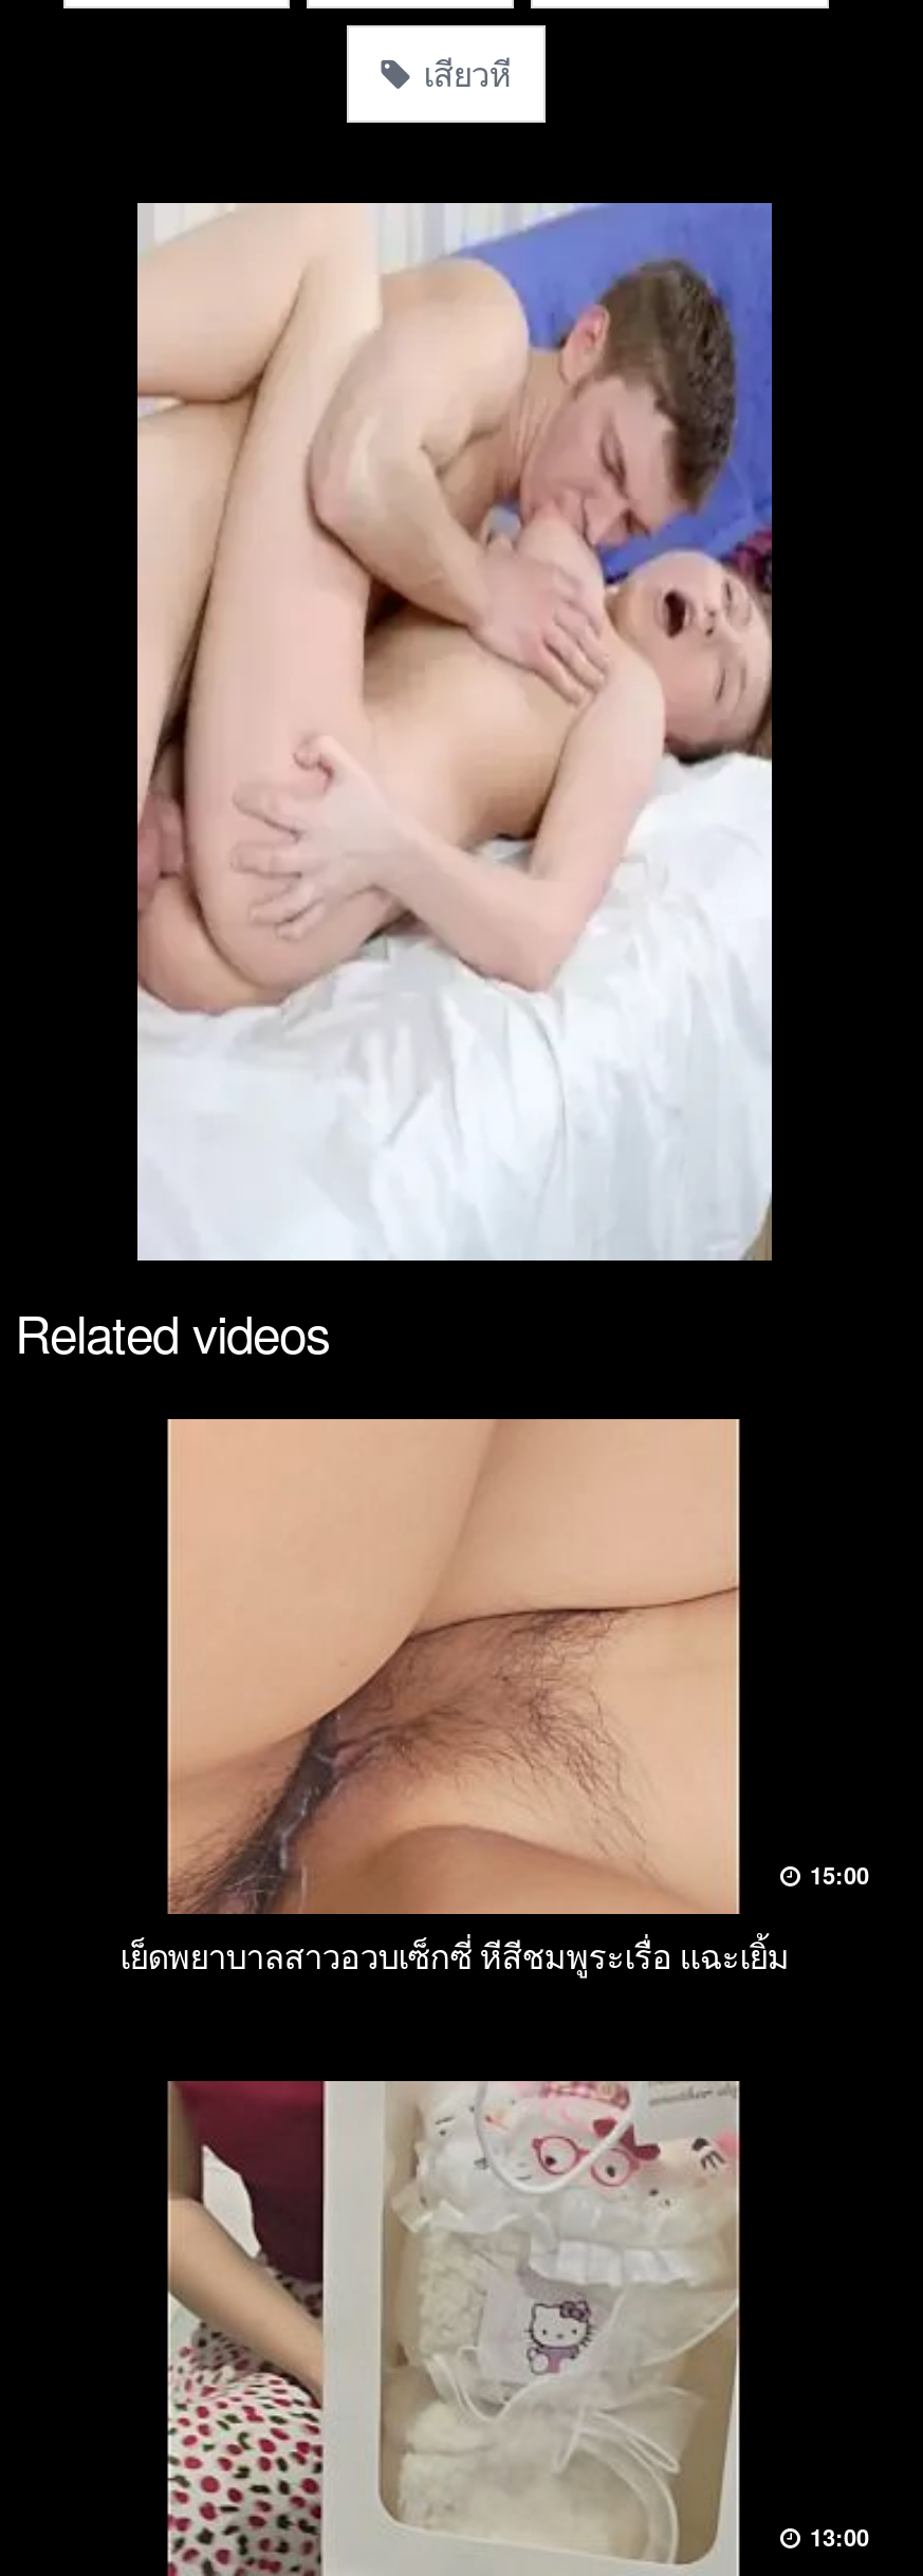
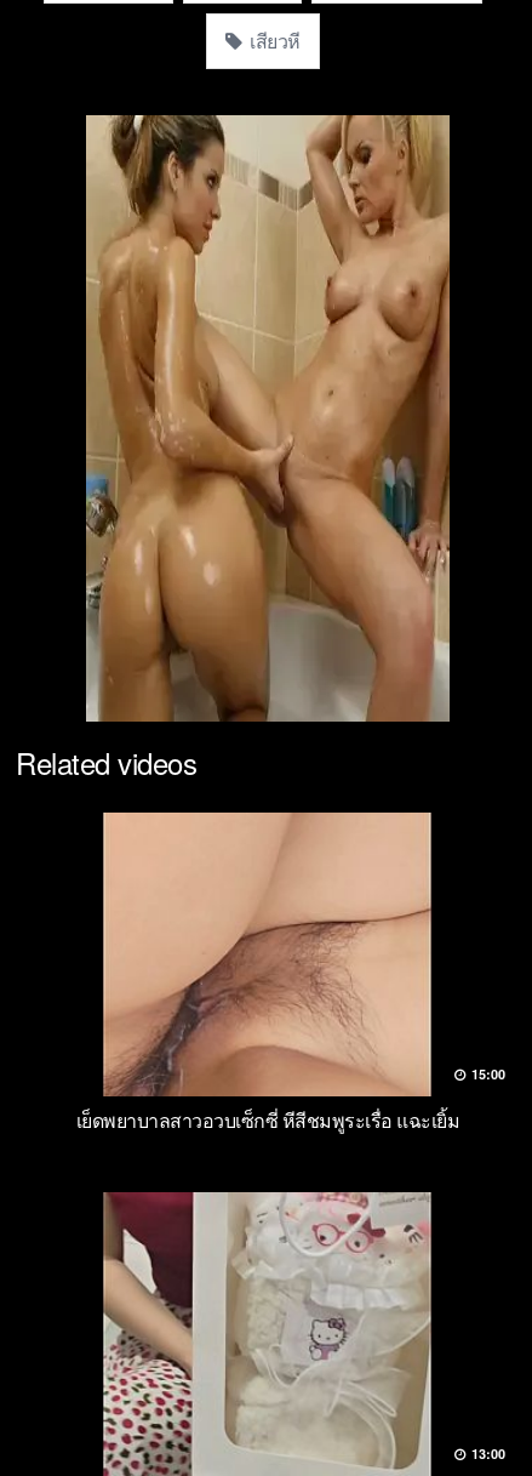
[135,201,774,1263] [image] -> [85,114,451,723] [image]

